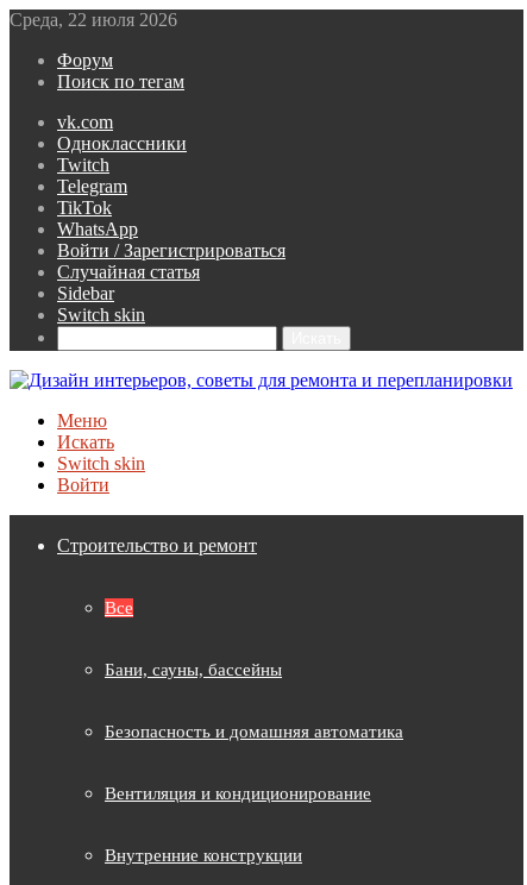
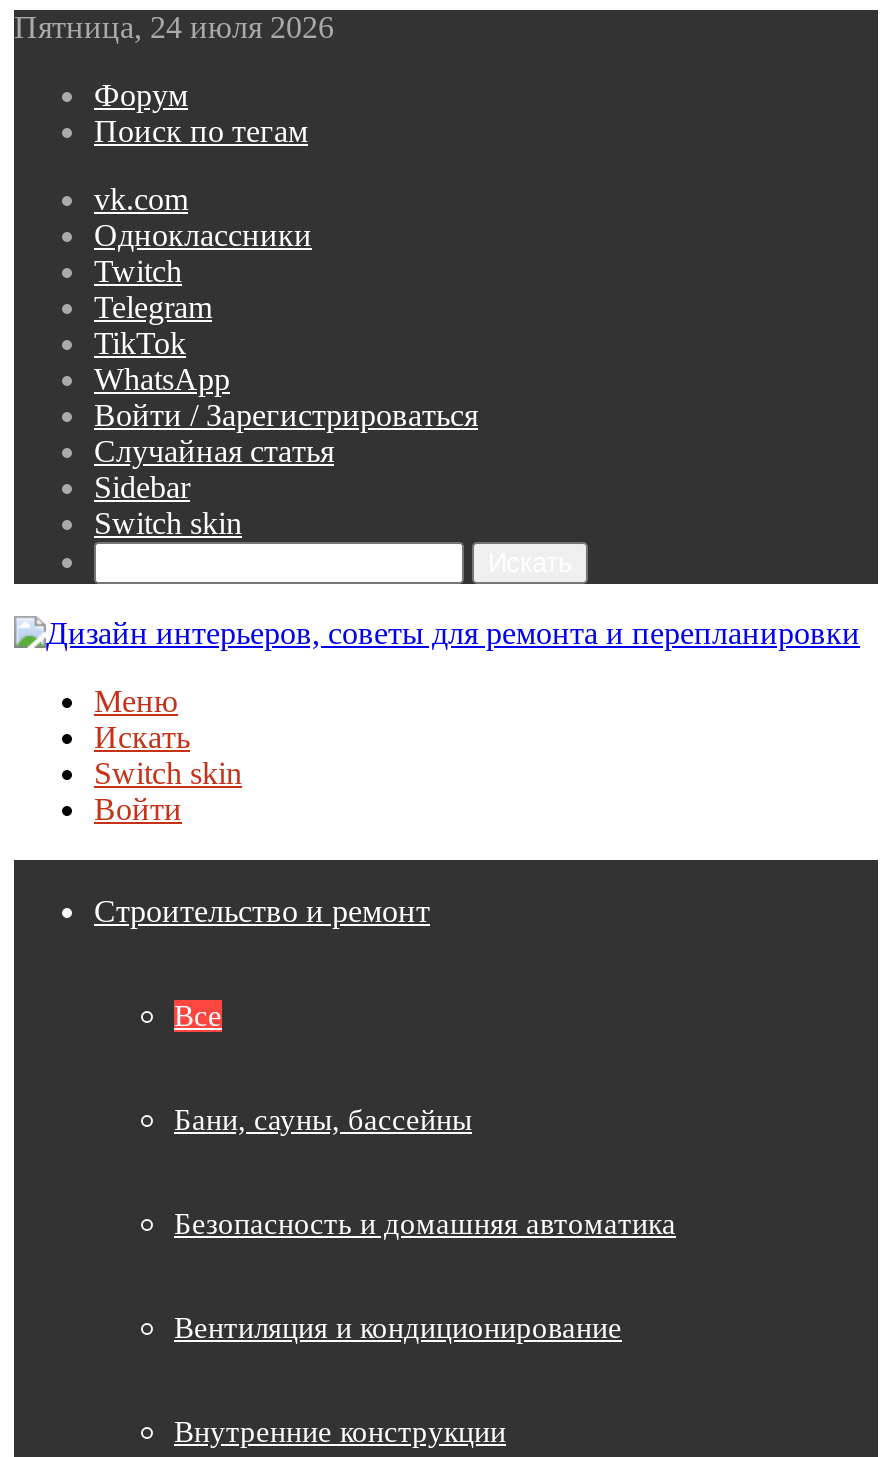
[10,10,177,30] Среда, 22 июля 2026 -> [14,10,334,44] Пятница, 24 июля 2026

